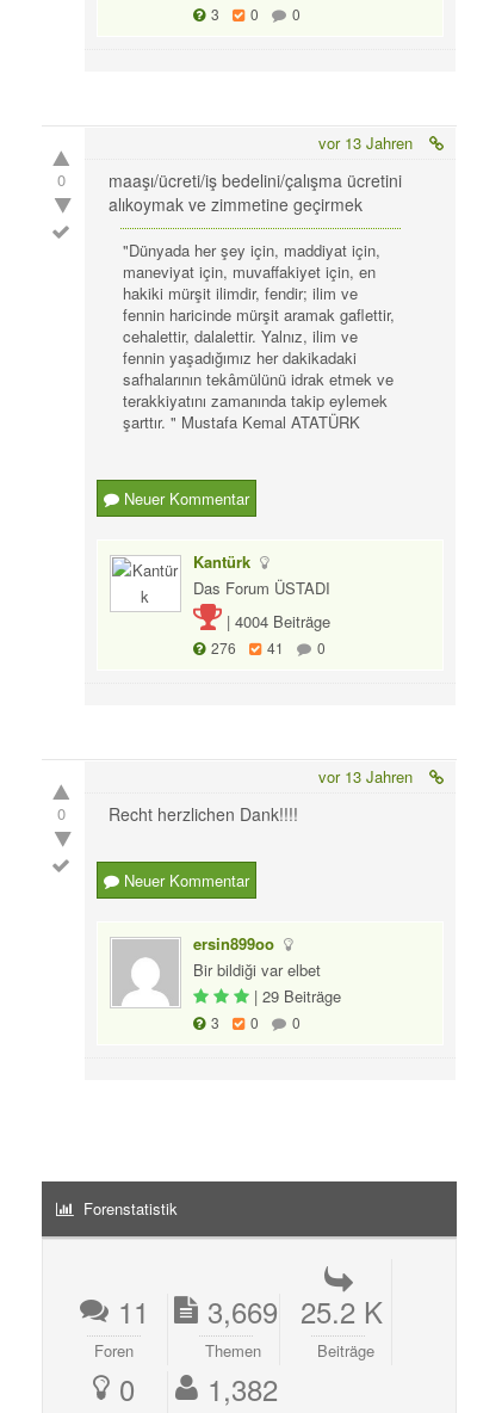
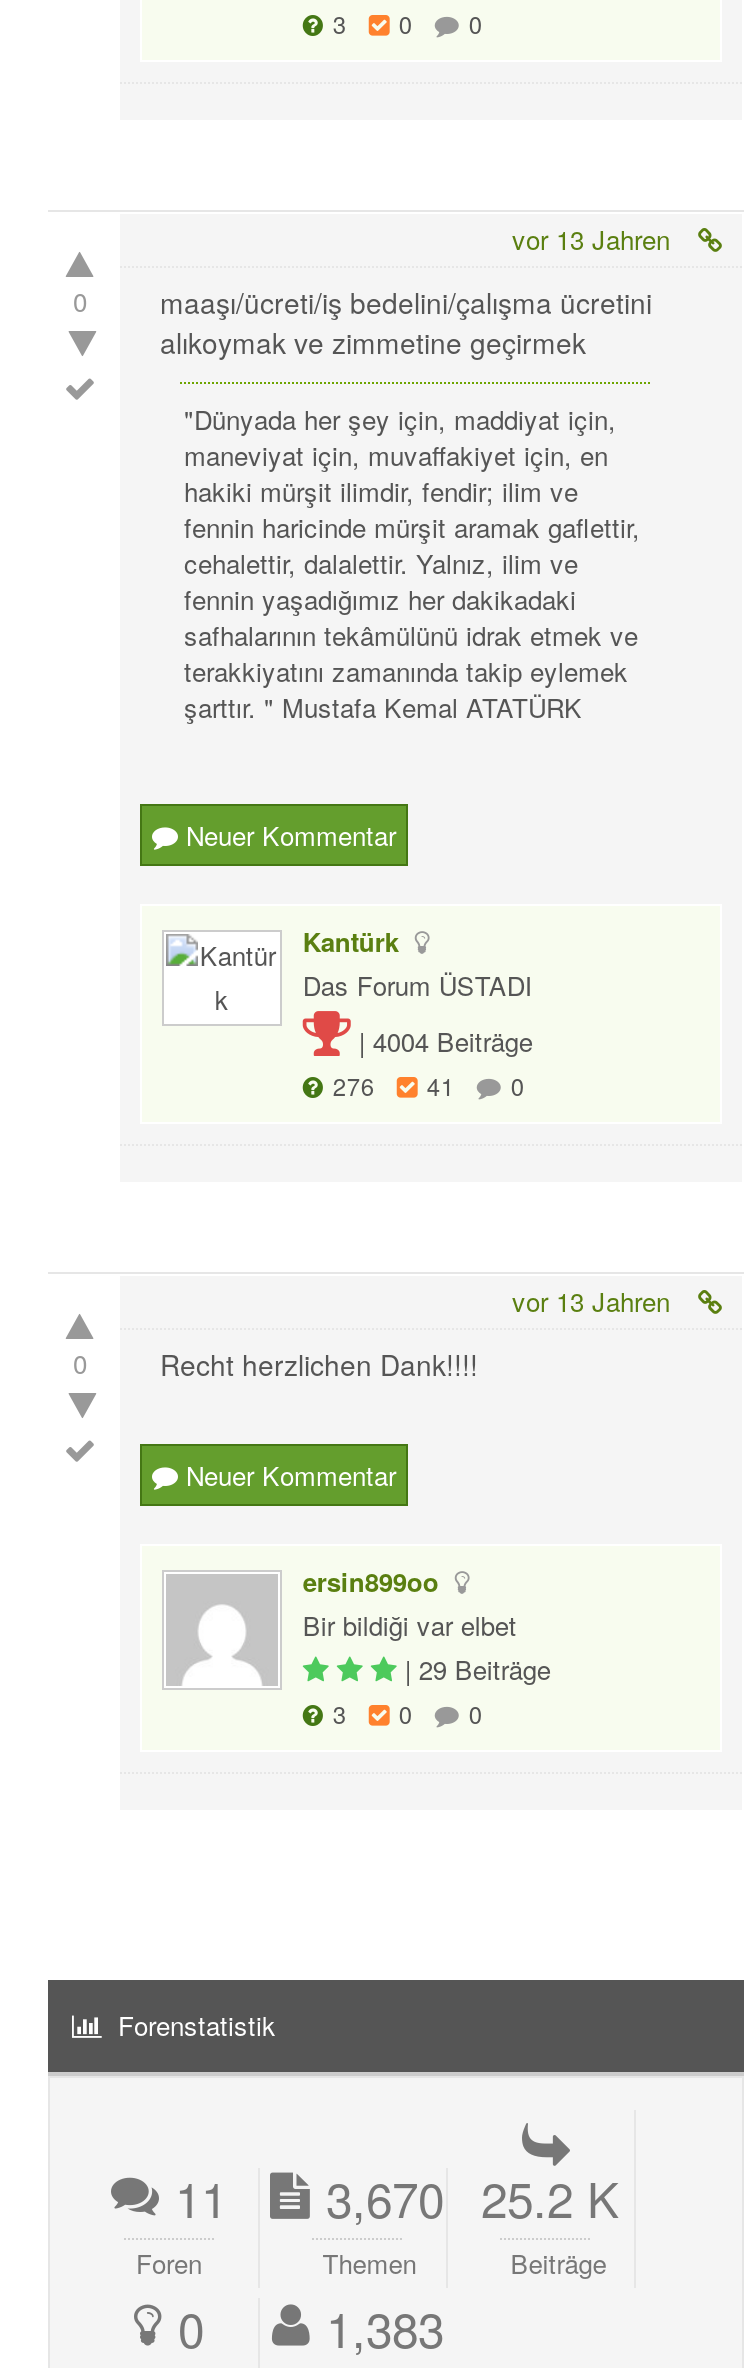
[117,1290,382,1332] 11 3,669 25.2 K -> [175,2162,619,2232] 11 3,670 25.2 K
[119,1368,278,1409] 0 1,382 -> [178,2292,444,2362] 0 1,383

